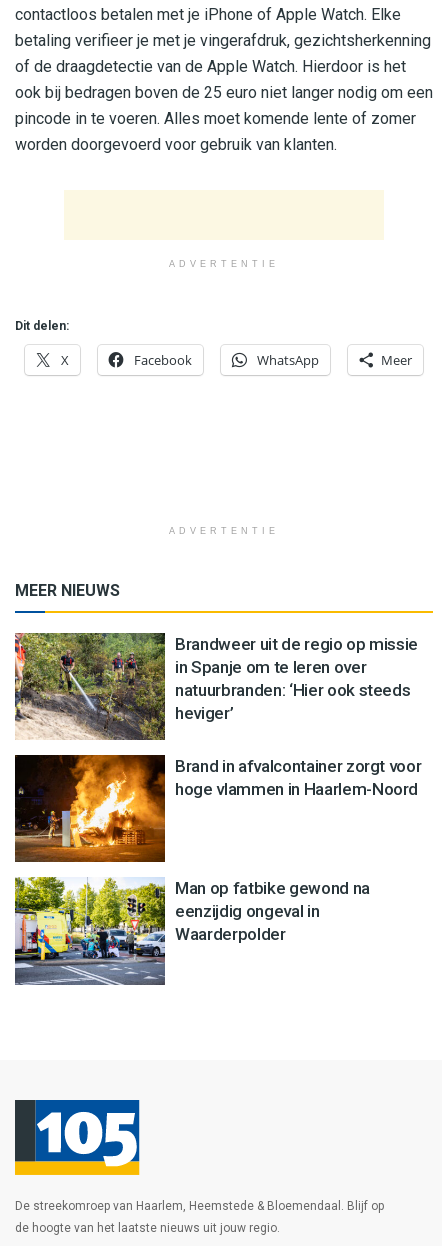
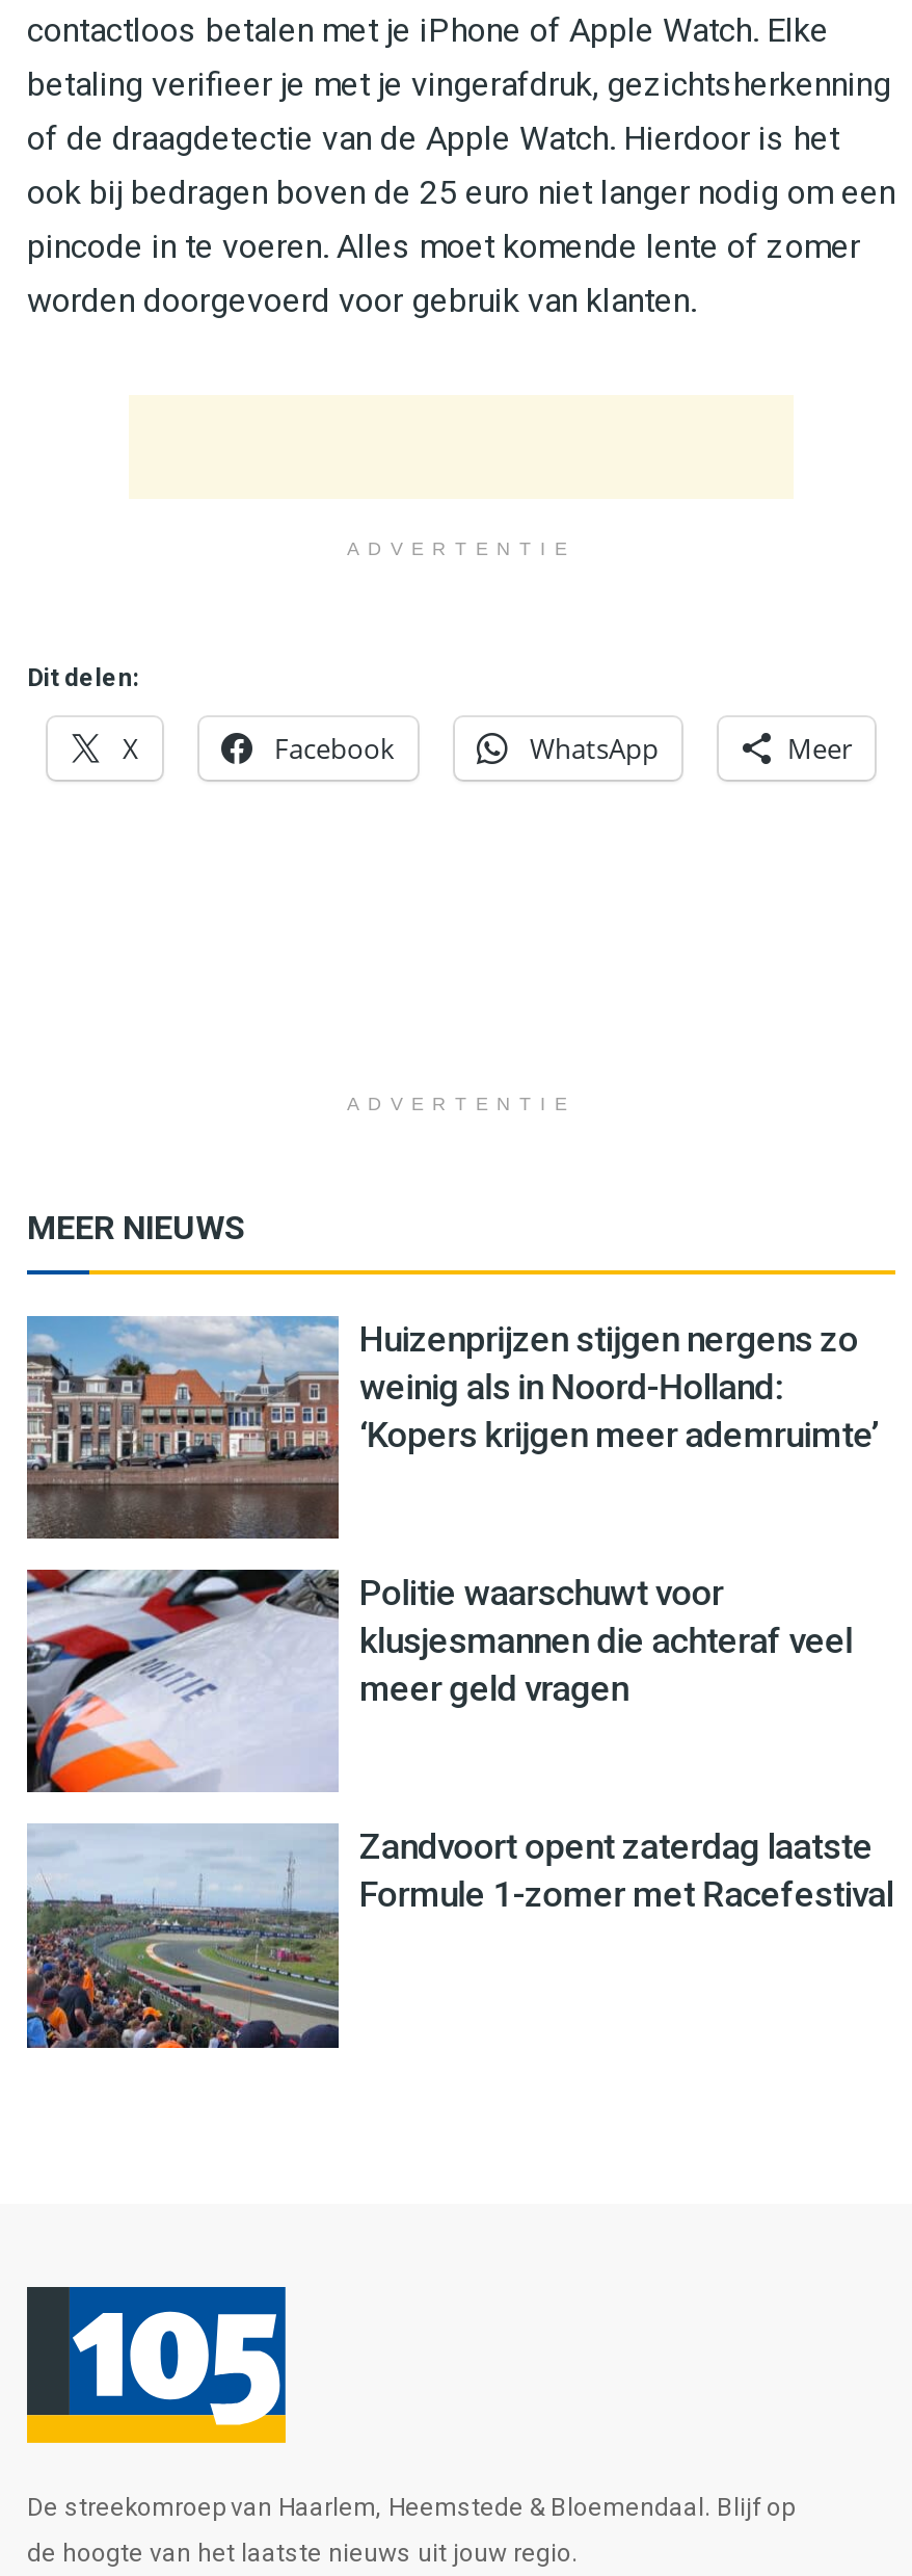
[14,632,418,740] [image] | Brandweer uit de regio op missie | in Spanje om te leren over | natuurbranden: ‘Hier ook steeds | heviger’ -> [25,1314,879,1541] [image] | Huizenprijzen stijgen nergens zo | weinig als in Noord-Holland: | ‘Kopers krijgen meer ademruimte’
[14,754,421,863] [image] | Brand in afvalcontainer zorgt voor | hoge vlammen in Haarlem-Noord -> [25,1568,853,1794] [image] | Politie waarschuwt voor | klusjesmannen die achteraf veel | meer geld vragen
[14,876,370,986] [image] | Man op fatbike gewond na | eenzijdig ongeval in | Waarderpolder -> [25,1823,894,2050] [image] | Zandvoort opent zaterdag laatste | Formule 1-zomer met Racefestival

